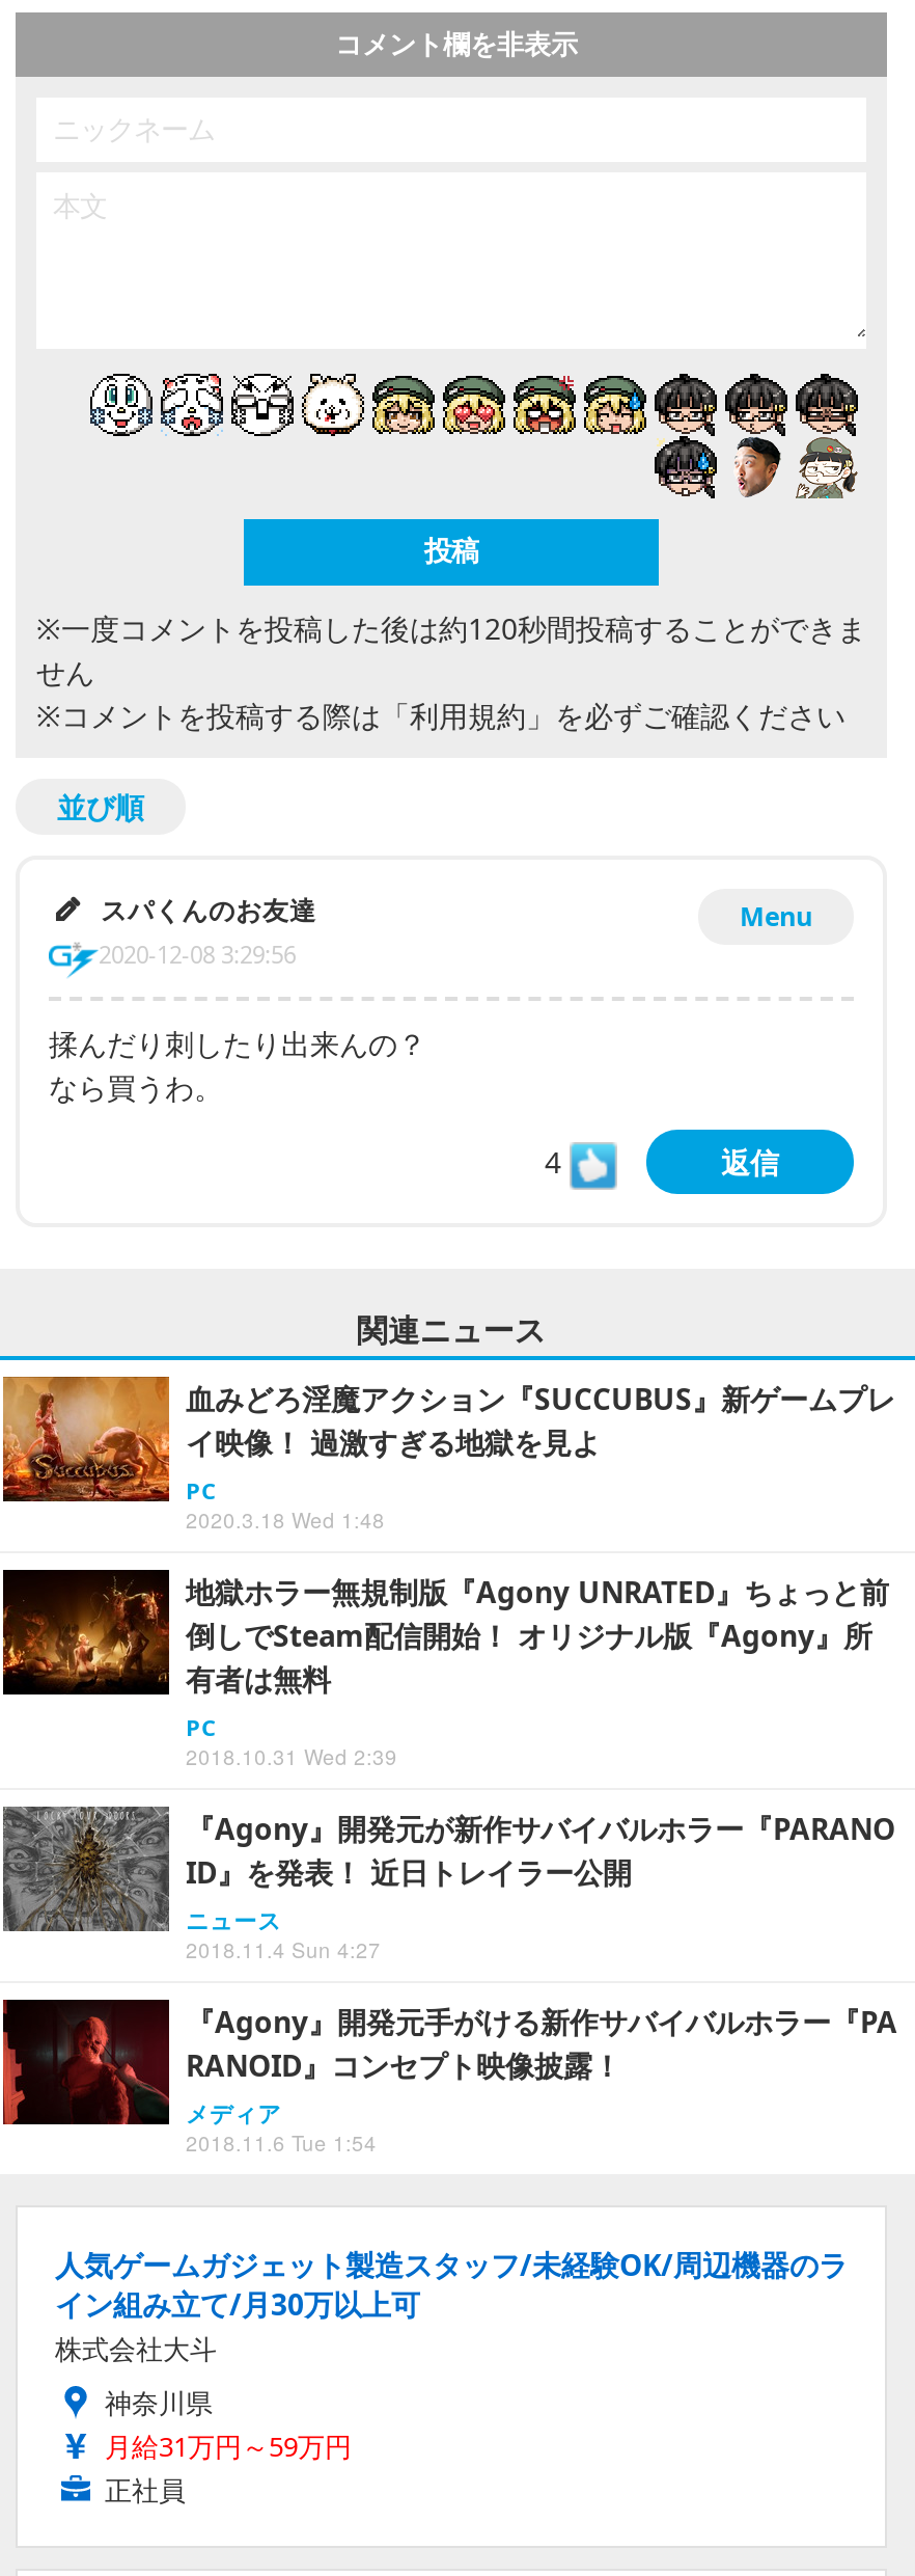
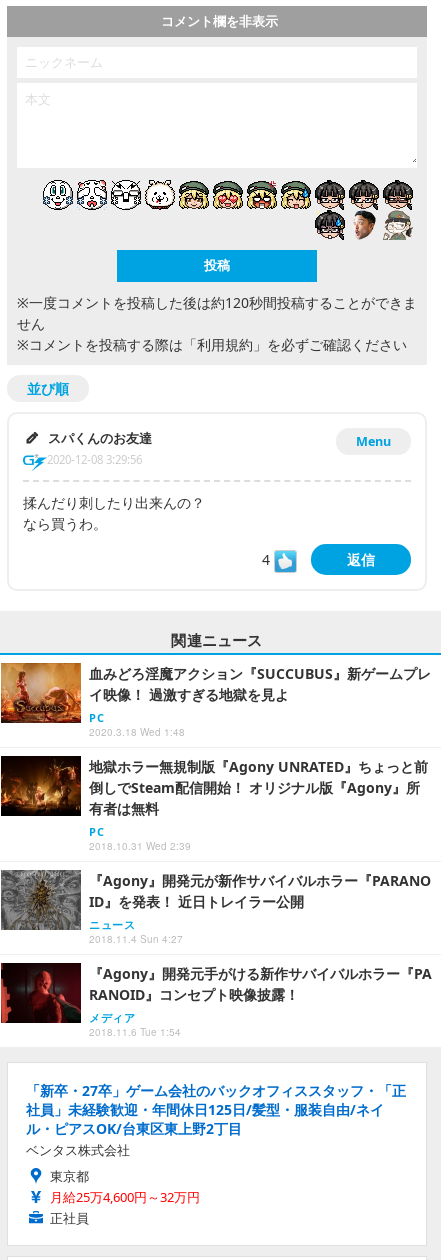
[55,2245,848,2465] 人気ゲームガジェット製造スタッフ/未経験OK/周辺機器のラ | イン組み立て/月30万以上可 | 株式会社大斗 | 神奈川県 | 月給31万円～59万円 -> [26,1081,406,1206] 「新卒・27卒」ゲーム会社のバックオフィススタッフ・「正 | 社員」未経験歓迎・年間休日125日/髪型・服装自由/ネイ | ル・ピアスOK/台東区東上野2丁目 | ベンタス株式会社 | 東京都 | 月給25万4,600円～32万円

